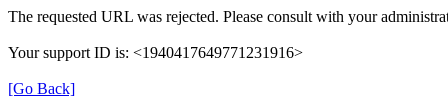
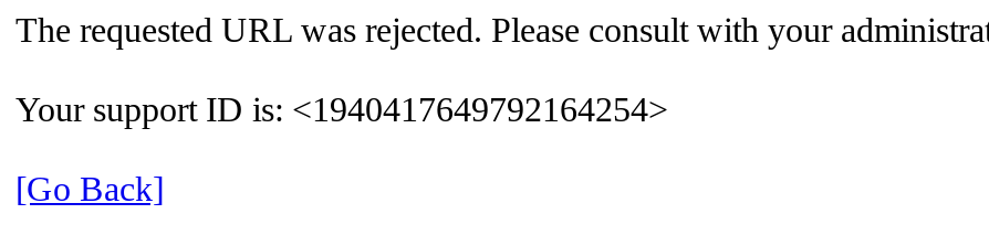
[8,44,303,61] Your support ID is: <1940417649771231916> -> [15,90,668,128] Your support ID is: <1940417649792164254>

